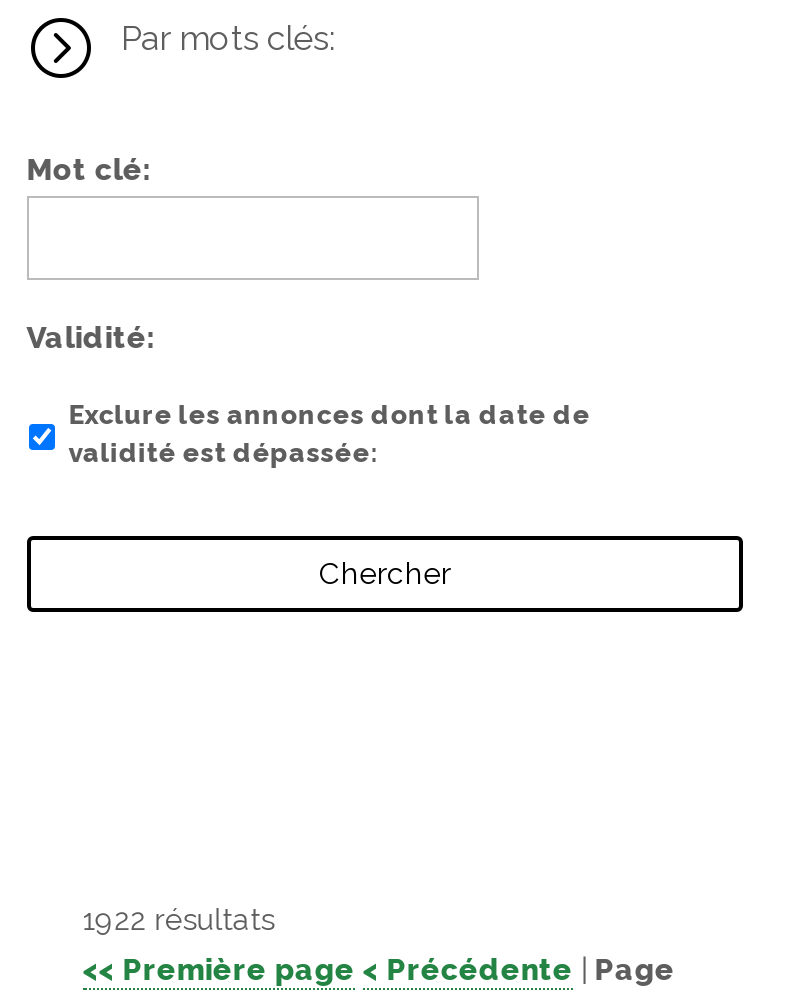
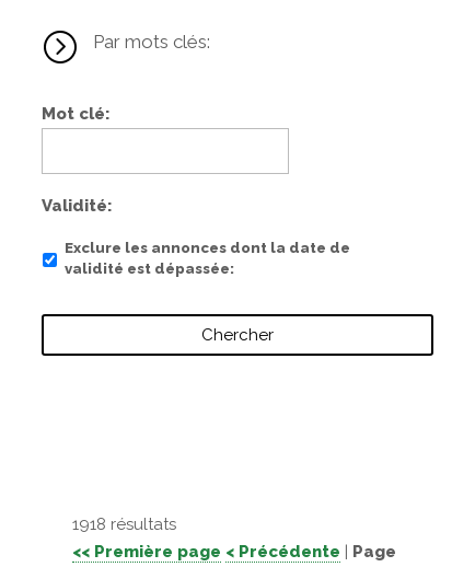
[83,902,275,938] 1922 résultats -> [72,514,176,534] 1918 résultats

